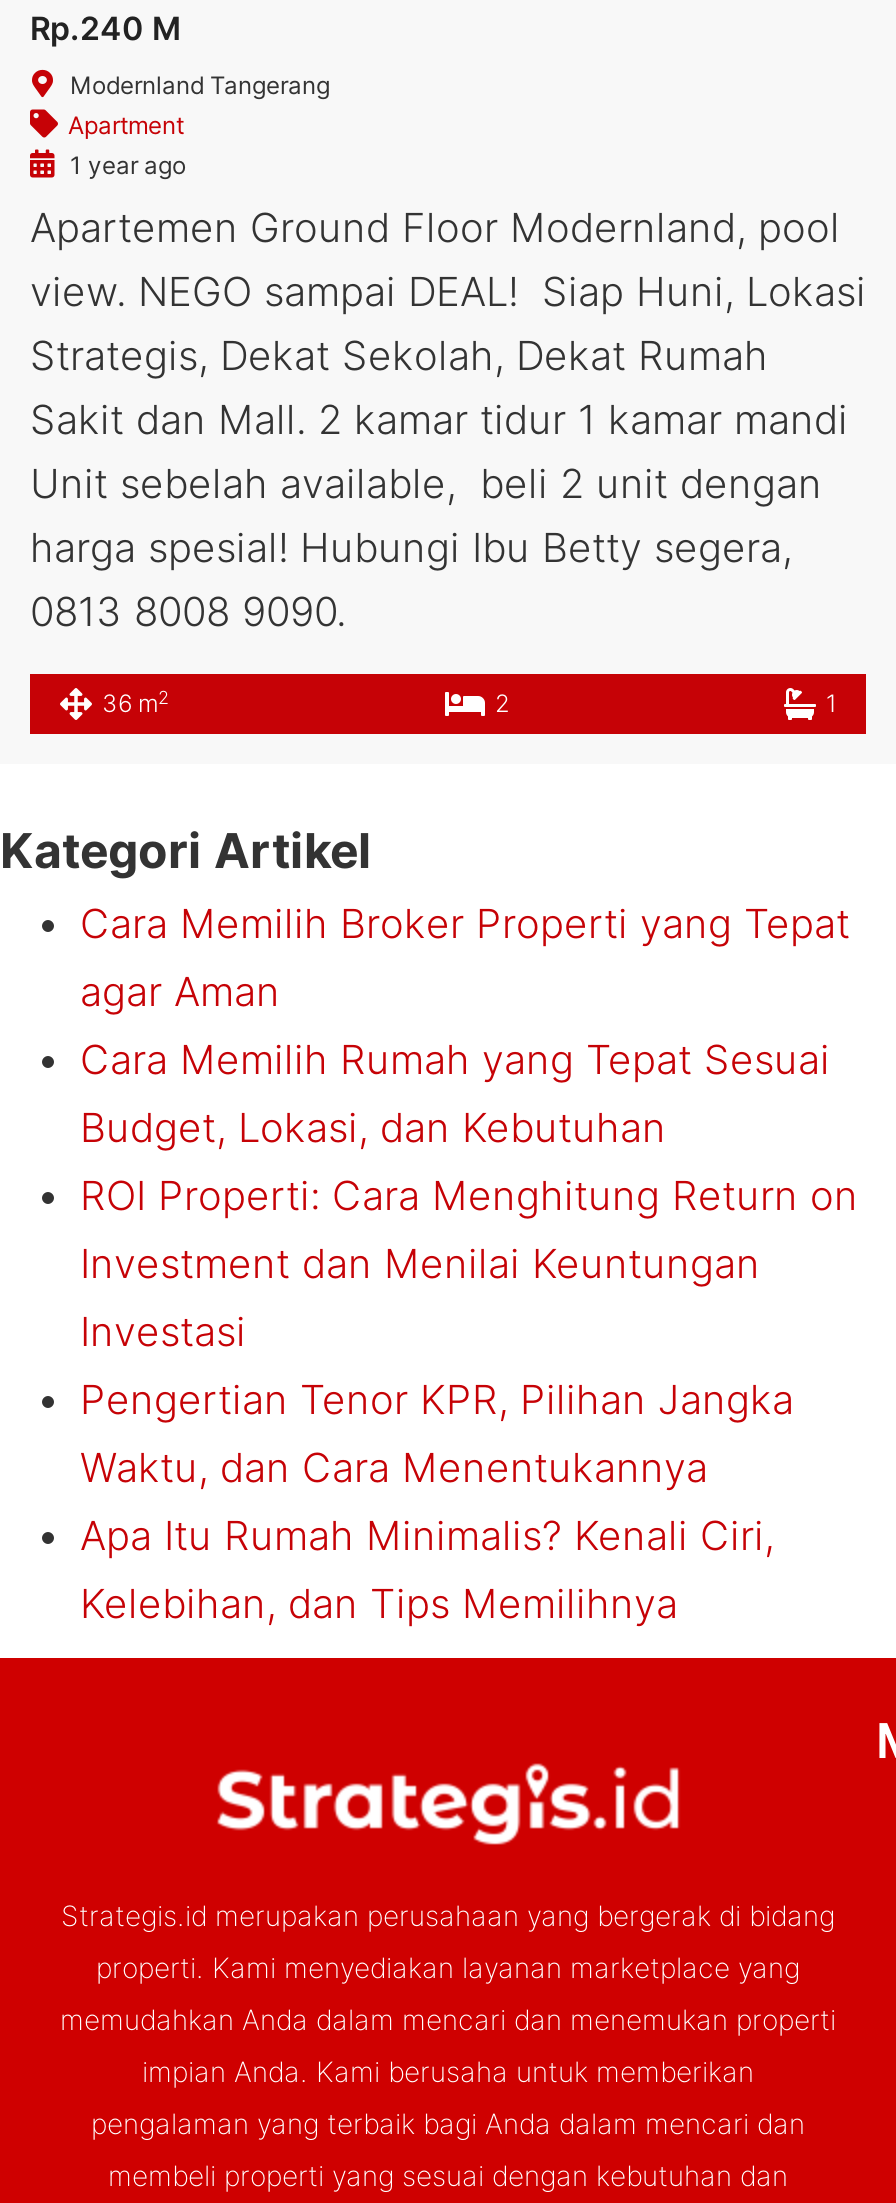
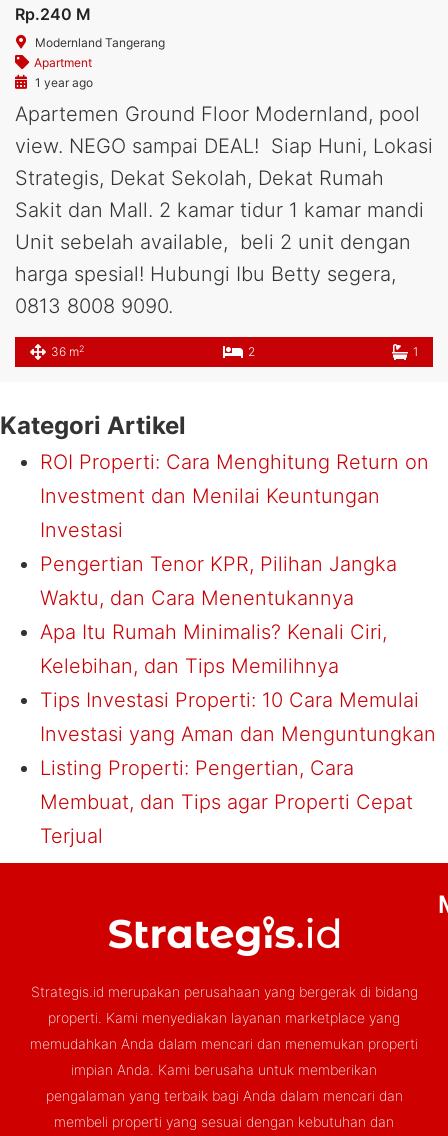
[80,900,850,1152] Cara Memilih Broker Properti yang Tepat | agar Aman | Cara Memilih Rumah yang Tepat Sesuai | Budget, Lokasi, dan Kebutuhan -> none
moved [80,1172,858,1628] -> [40,450,429,678]: ROI Properti: Cara Menghitung Return on | Investment dan Menilai Keuntungan | Investasi | Pengertian Tenor KPR, Pilihan Jangka | Waktu, dan Cara Menentukannya | Apa Itu Rumah Minimalis? Kenali Ciri, | Kelebihan, dan Tips Memilihnya
none -> [40,688,436,848] Tips Investasi Properti: 10 Cara Memulai | Investasi yang Aman dan Menguntungkan | Listing Properti: Pengertian, Cara | Membuat, dan Tips agar Properti Cepat | Terjual

